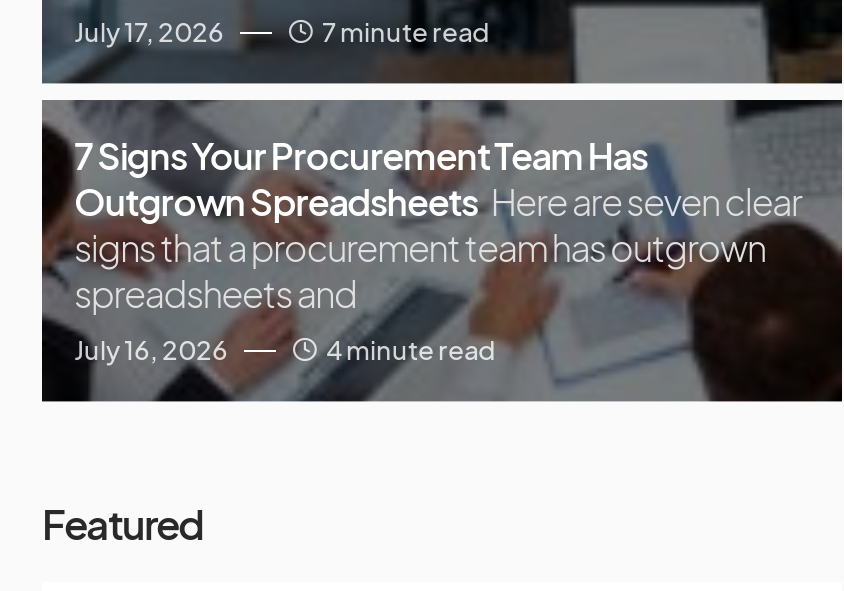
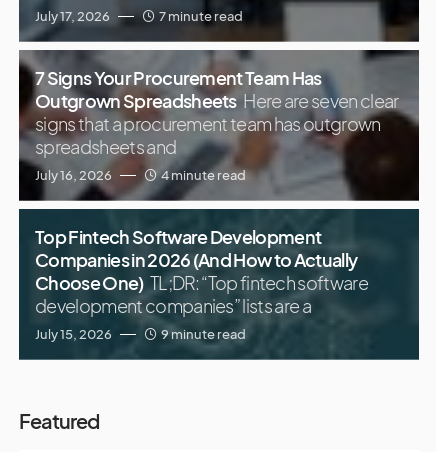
none -> [18,208,419,360] [image] | Top Fintech Software Development | Companies in 2026 (And How to Actually | Choose One) TL;DR: “Top fintech software | development companies” lists are a | July 15, 2026 | 9 minute read

